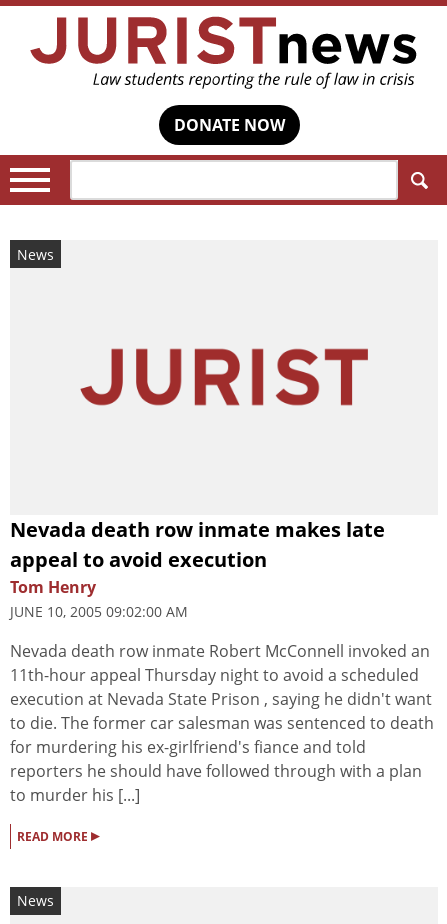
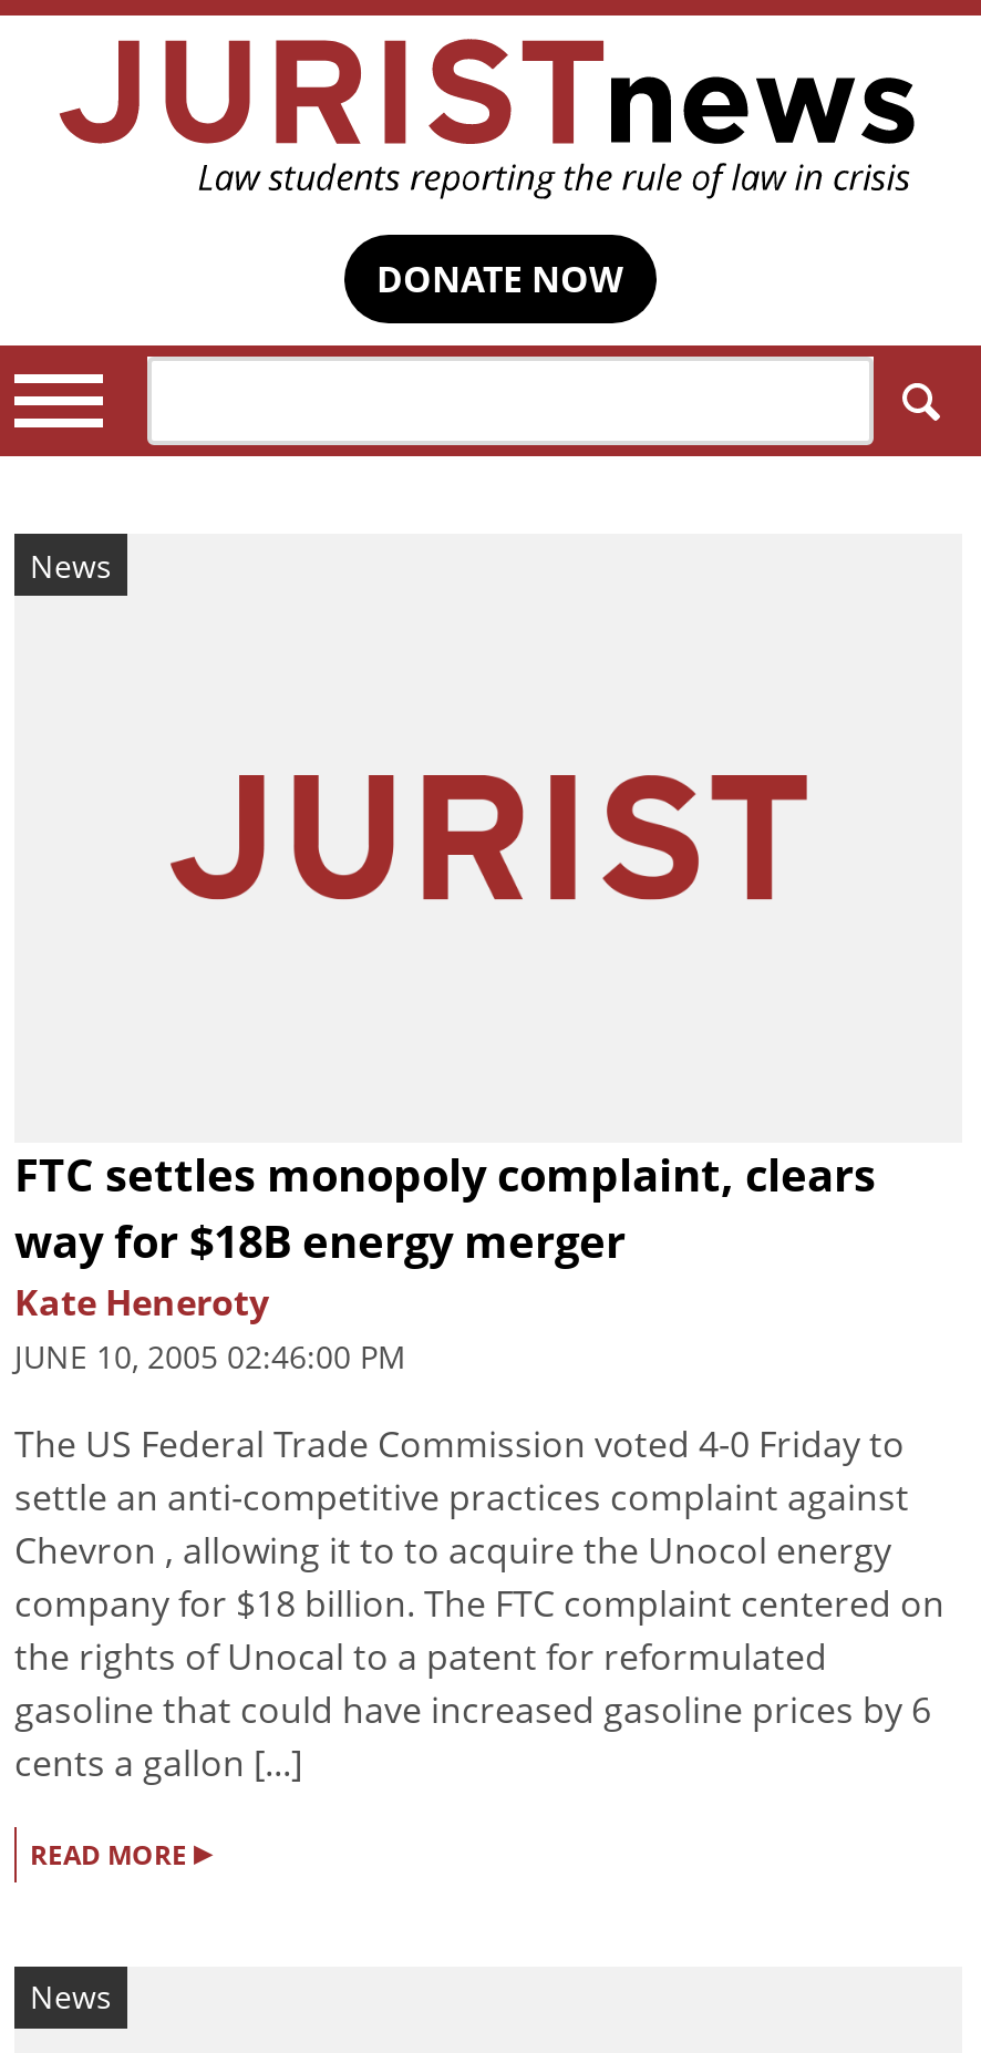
[10,515,385,620] Nevada death row inmate makes late | appeal to avoid execution | Tom Henry | JUNE 10, 2005 09:02:00 AM -> [14,1144,876,1376] FTC settles monopoly complaint, clears | way for $18B energy merger | Kate Heneroty | JUNE 10, 2005 02:46:00 PM
[10,639,434,805] Nevada death row inmate Robert McConnell invoked an | 11th-hour appeal Thursday night to avoid a scheduled | execution at Nevada State Prison , saying he didn't want | to die. The former car salesman was sentenced to death | for murdering his ex-girlfriend's fiance and told | reporters he should have followed through with a plan | to murder his [...] -> [14,1418,944,1786] The US Federal Trade Commission voted 4-0 Friday to | settle an anti-competitive practices complaint against | Chevron , allowing it to to acquire the Unocol energy | company for $18 billion. The FTC complaint centered on | the rights of Unocal to a patent for reformulated | gasoline that could have increased gasoline prices by 6 | cents a gallon [...]

